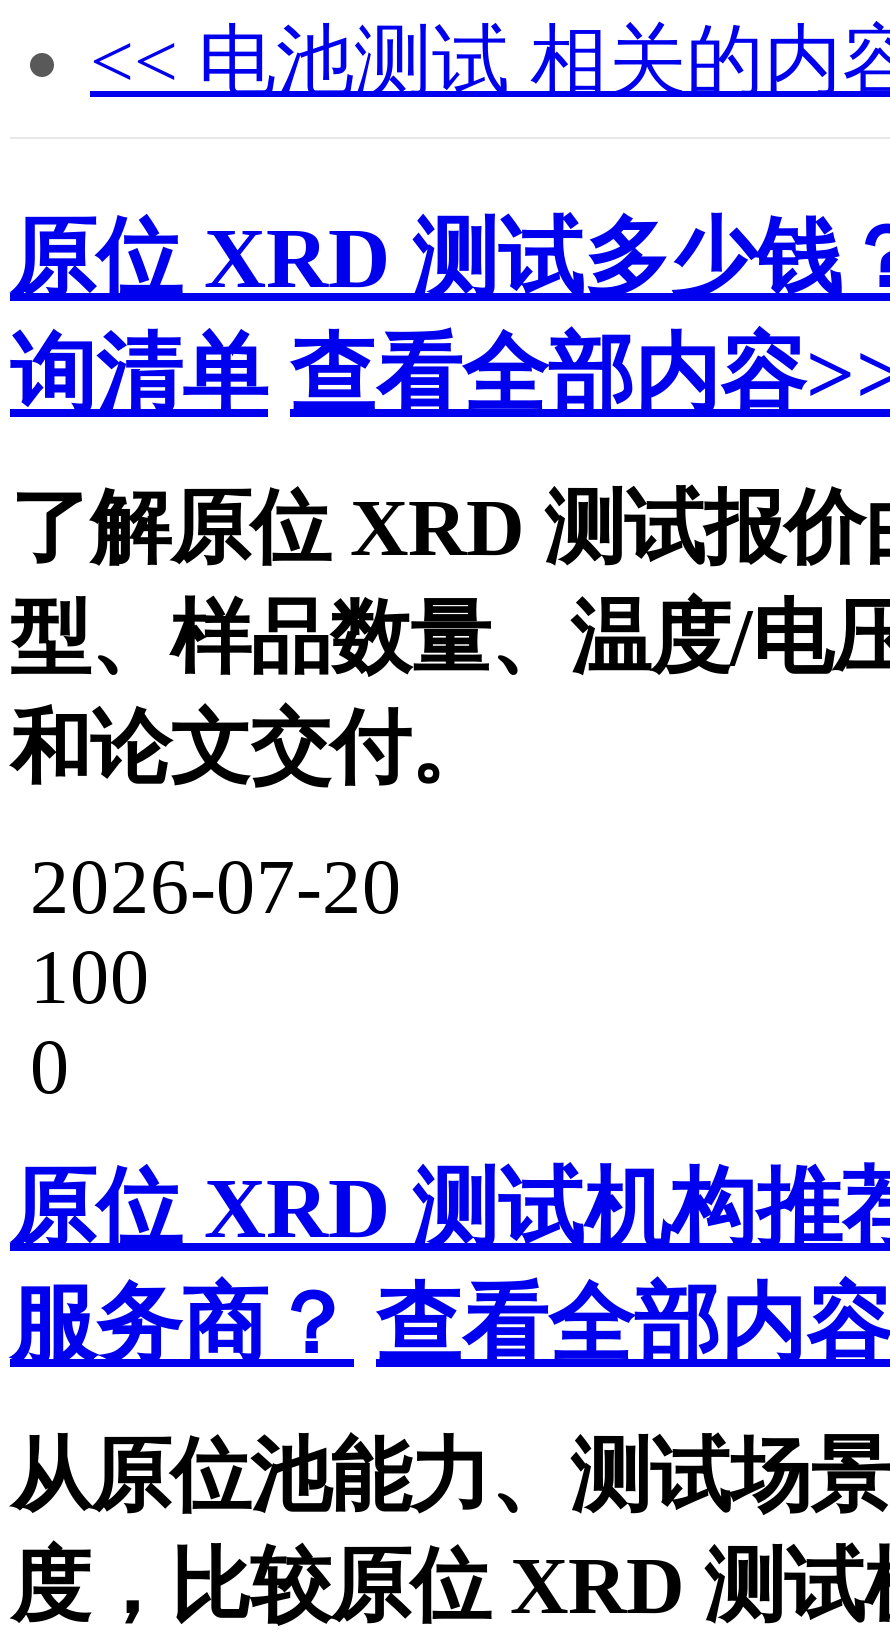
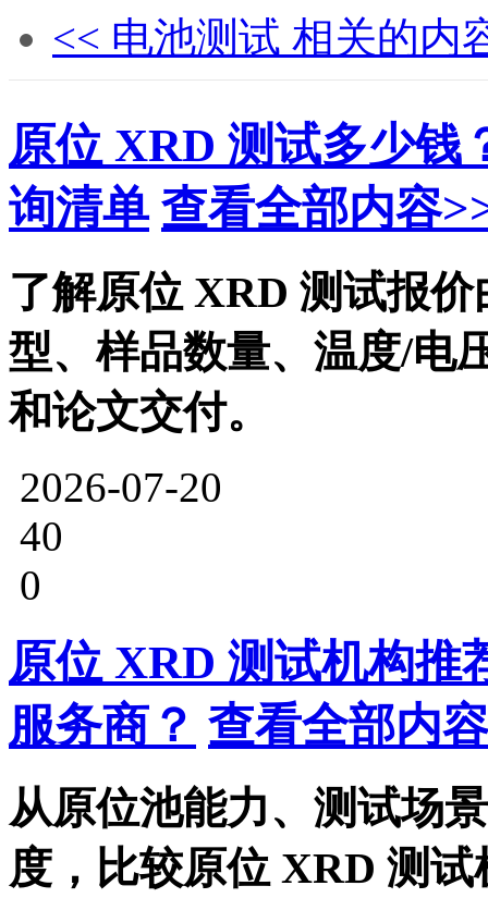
[10,932,150,1018] 100 -> [9,512,63,559] 40

